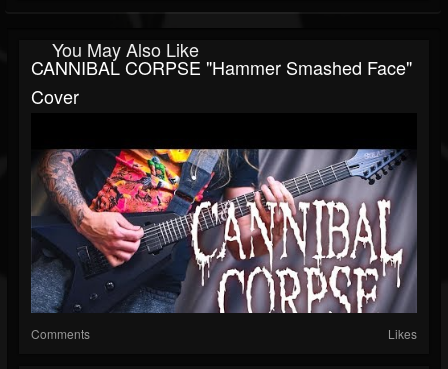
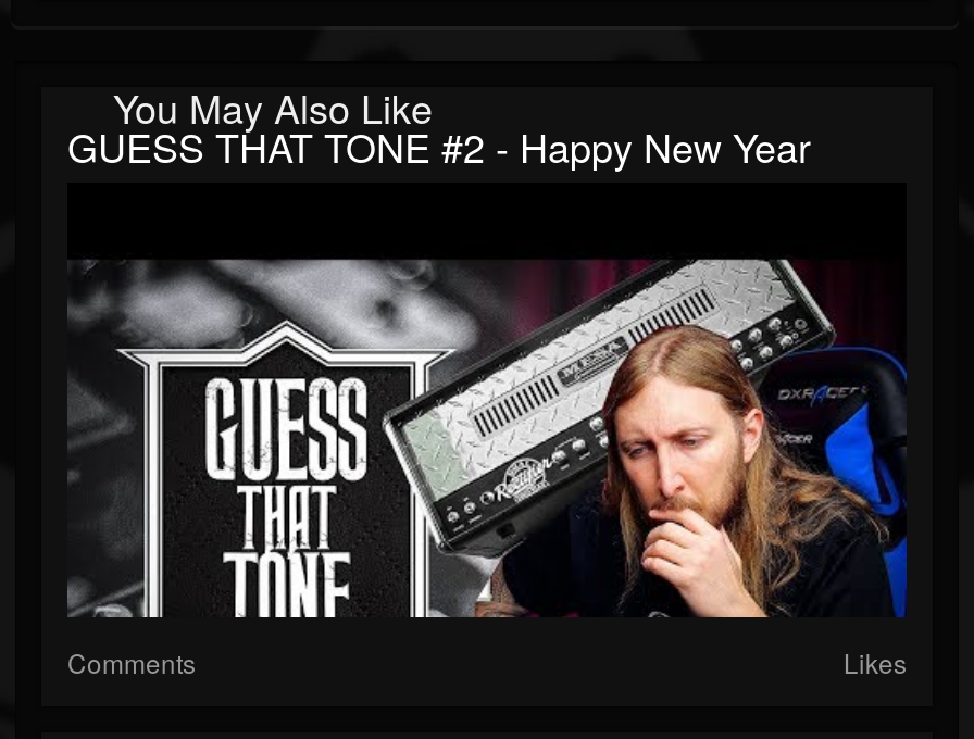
[31,54,412,109] CANNIBAL CORPSE "Hammer Smashed Face" | Cover -> [67,118,811,174] GUESS THAT TONE #2 - Happy New Year
[31,148,417,314] [image] -> [70,259,907,619] [image]

